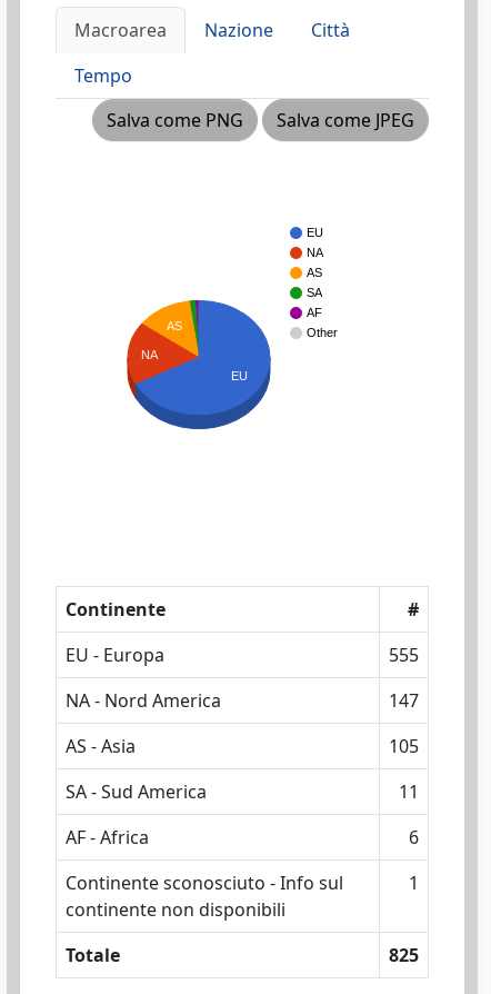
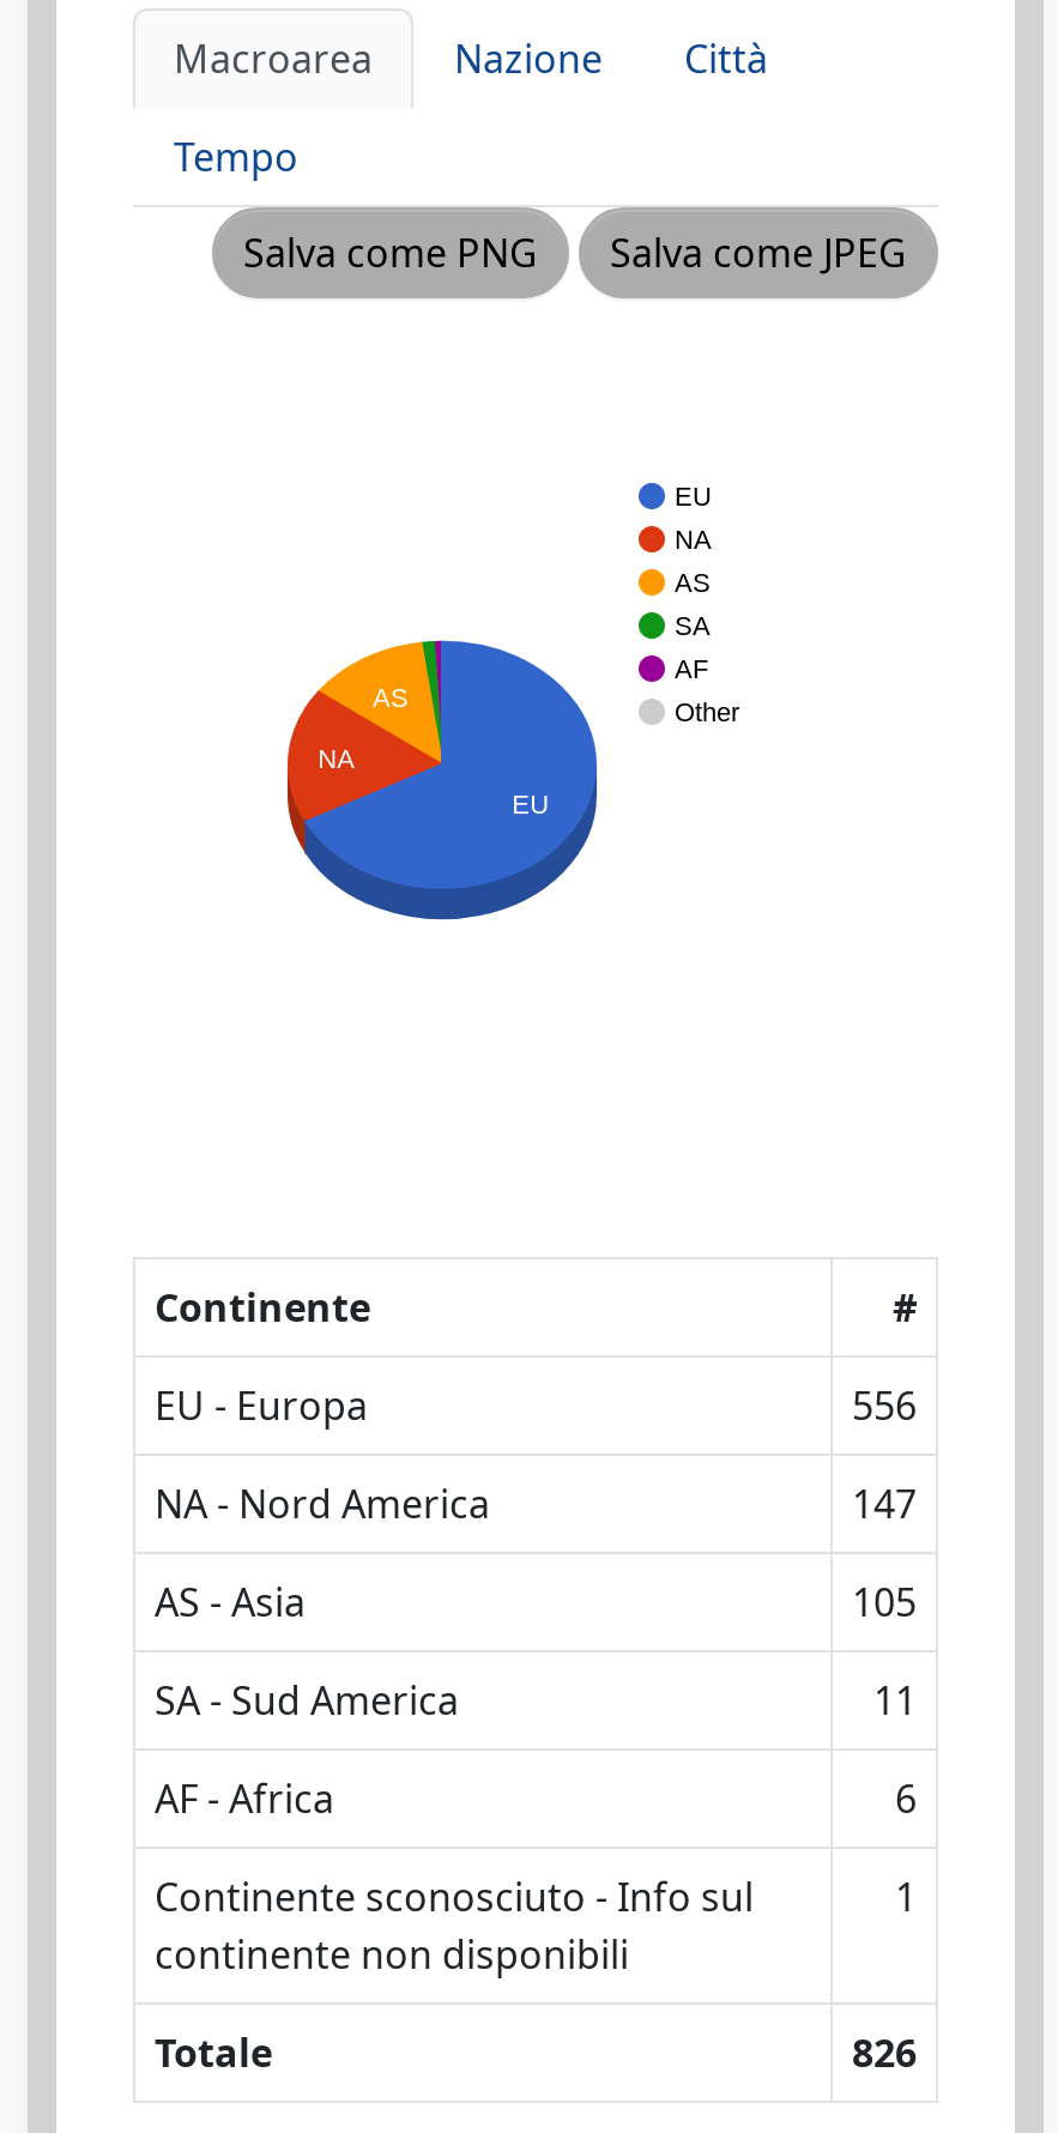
[389,643,419,667] 555 -> [852,1379,917,1432] 556
[389,943,419,967] 825 -> [852,2026,917,2079] 826

